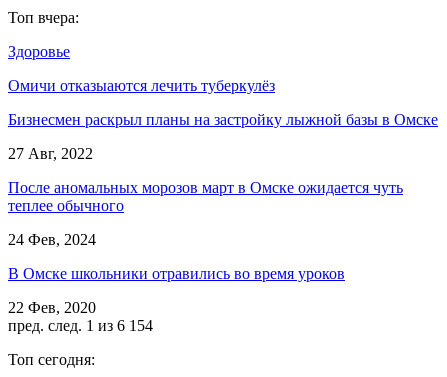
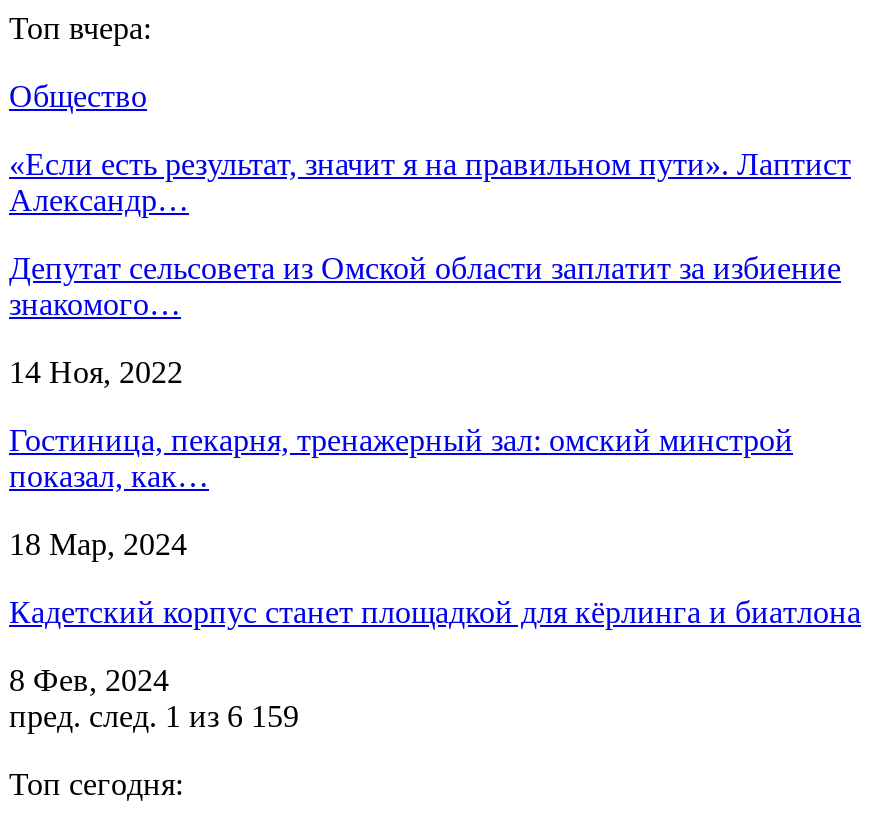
[8,43,70,60] Здоровье -> [9,79,147,113] Общество
[8,77,275,94] Омичи отказыаются лечить туберкулёз -> [9,147,851,217] «Если есть результат, значит я на правильном пути». Лаптист | Александр…
[8,111,438,128] Бизнесмен раскрыл планы на застройку лыжной базы в Омске -> [9,251,841,321] Депутат сельсовета из Омской области заплатит за избиение | знакомого…
[8,145,93,162] 27 Авг, 2022 -> [9,355,183,389] 14 Ноя, 2022
[8,179,403,214] После аномальных морозов март в Омске ожидается чуть | теплее обычного -> [9,423,793,493] Гостиница, пекарня, тренажерный зал: омский минстрой | показал, как…
[8,231,96,248] 24 Фев, 2024 -> [9,527,187,561] 18 Мар, 2024
[8,265,345,282] В Омске школьники отравились во время уроков -> [9,595,861,629] Кадетский корпус станет площадкой для кёрлинга и биатлона
[8,299,153,334] 22 Фев, 2020 | пред. след. 1 из 6 154 -> [9,663,299,733] 8 Фев, 2024 | пред. след. 1 из 6 159

